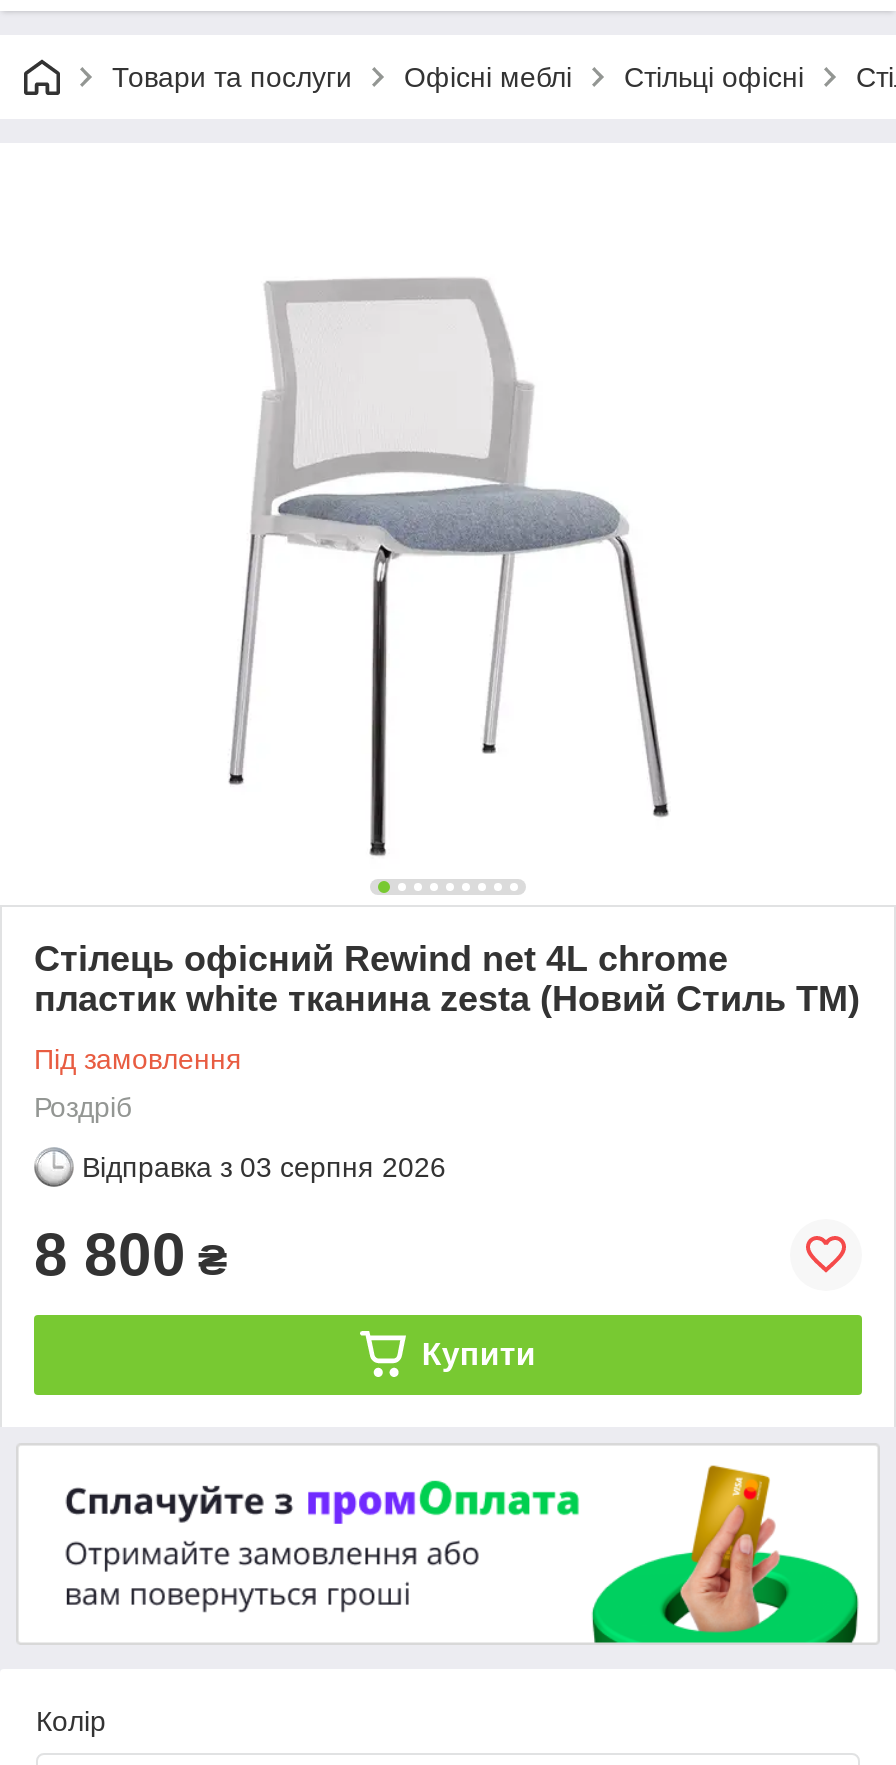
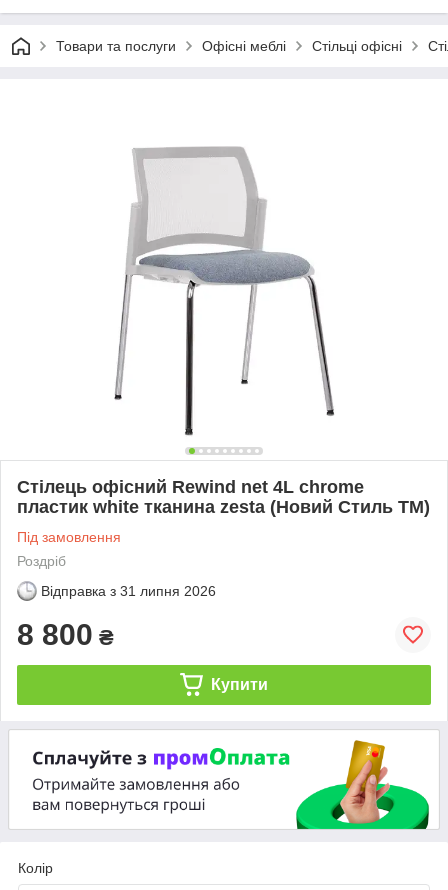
[82,1151,446,1183] Відправка з 03 серпня 2026 -> [41,583,216,599] Відправка з 31 липня 2026

